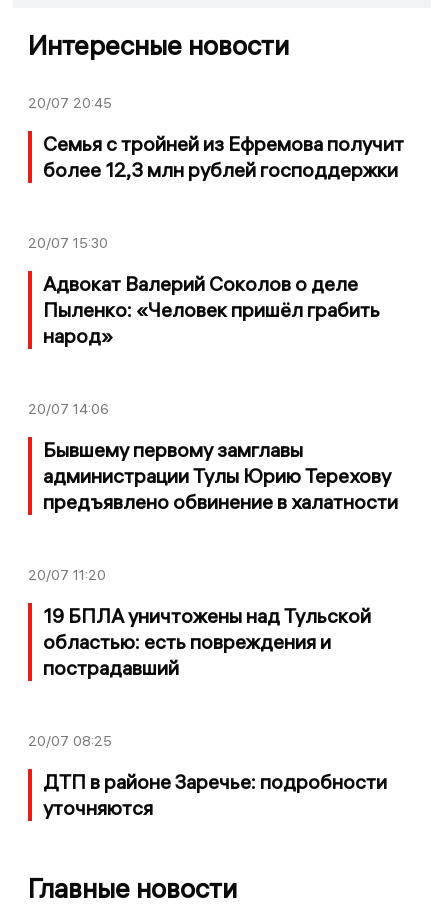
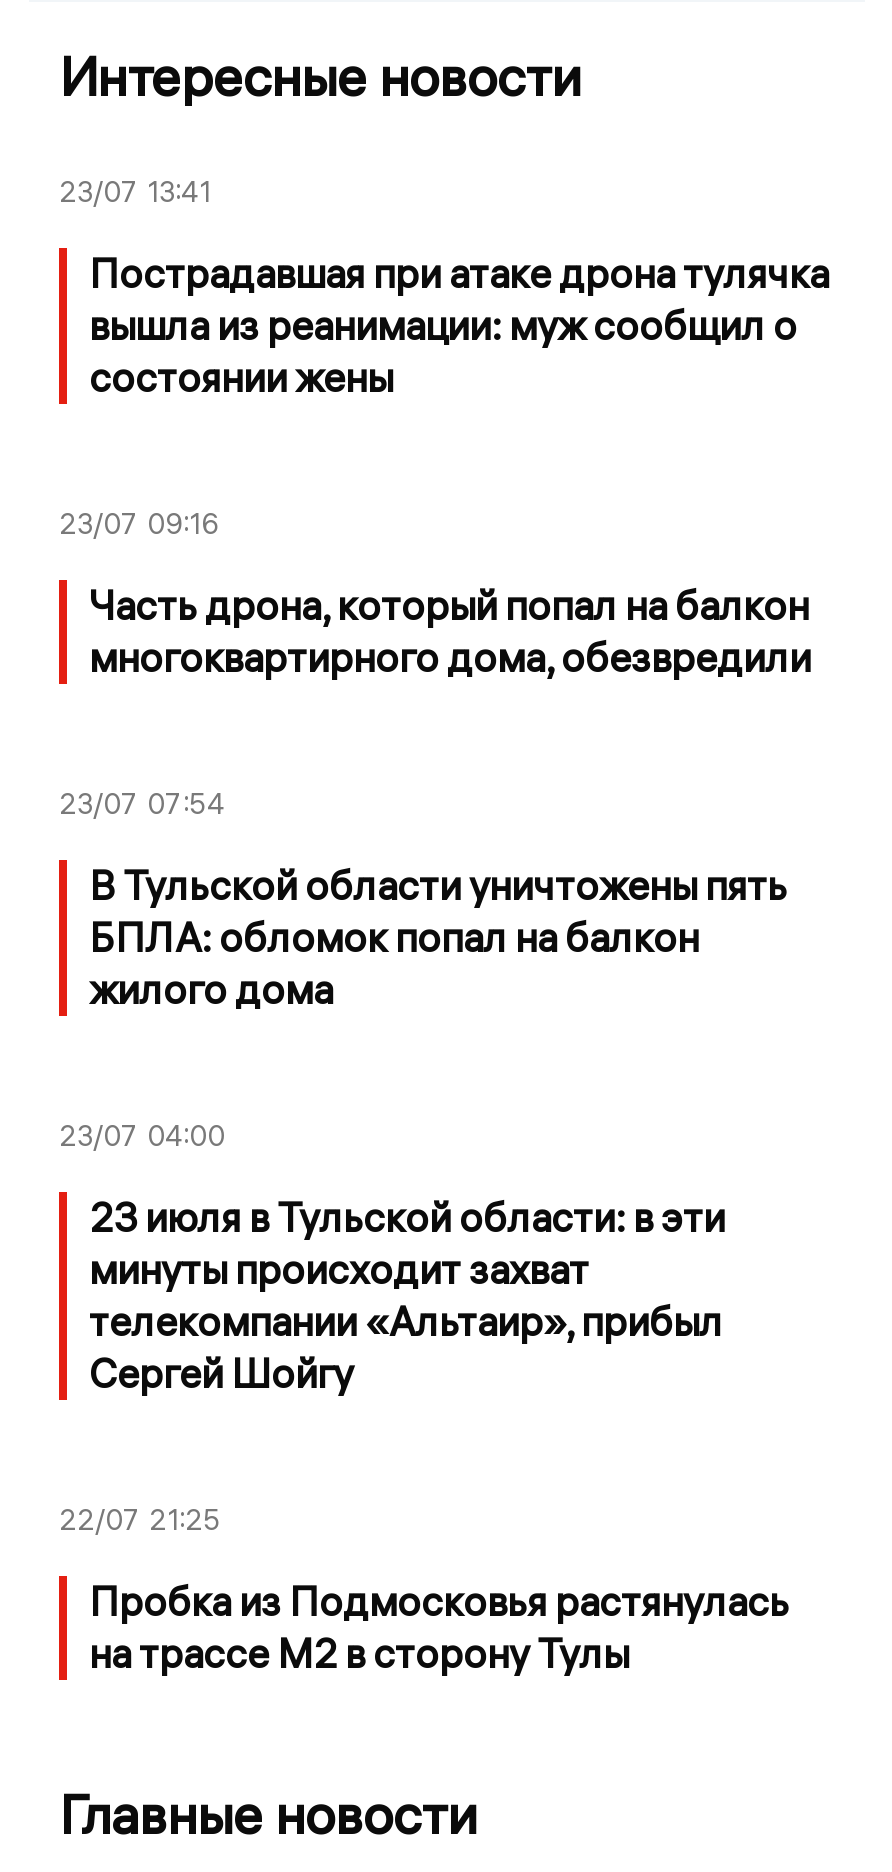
[28,94,112,112] 20/07 20:45 -> [59,174,211,210] 23/07 13:41
[43,131,404,182] Семья с тройней из Ефремова получит | более 12,3 млн рублей господдержки -> [89,248,829,402] Пострадавшая при атаке дрона тулячка | вышла из реанимации: муж сообщил о | состоянии жены
[28,234,108,252] 20/07 15:30 -> [59,506,219,542] 23/07 09:16
[43,271,380,348] Адвокат Валерий Соколов о деле | Пыленко: «Человек пришёл грабить | народ» -> [89,580,811,682] Часть дрона, который попал на балкон | многоквартирного дома, обезвредили
[28,400,109,418] 20/07 14:06 -> [59,786,225,822] 23/07 07:54
[43,437,398,514] Бывшему первому замглавы | администрации Тулы Юрию Терехову | предъявлено обвинение в халатности -> [89,860,787,1014] В Тульской области уничтожены пять | БПЛА: обломок попал на балкон | жилого дома
[28,566,106,584] 20/07 11:20 -> [59,1118,225,1154] 23/07 04:00
[43,603,371,680] 19 БПЛА уничтожены над Тульской | областью: есть повреждения и | пострадавший -> [89,1192,725,1398] 23 июля в Тульской области: в эти | минуты происходит захват | телекомпании «Альтаир», прибыл | Сергей Шойгу
[28,732,112,750] 20/07 08:25 -> [59,1502,221,1538] 22/07 21:25
[43,769,387,820] ДТП в районе Заречье: подробности | уточняются -> [89,1576,789,1678] Пробка из Подмосковья растянулась | на трассе М2 в сторону Тулы

